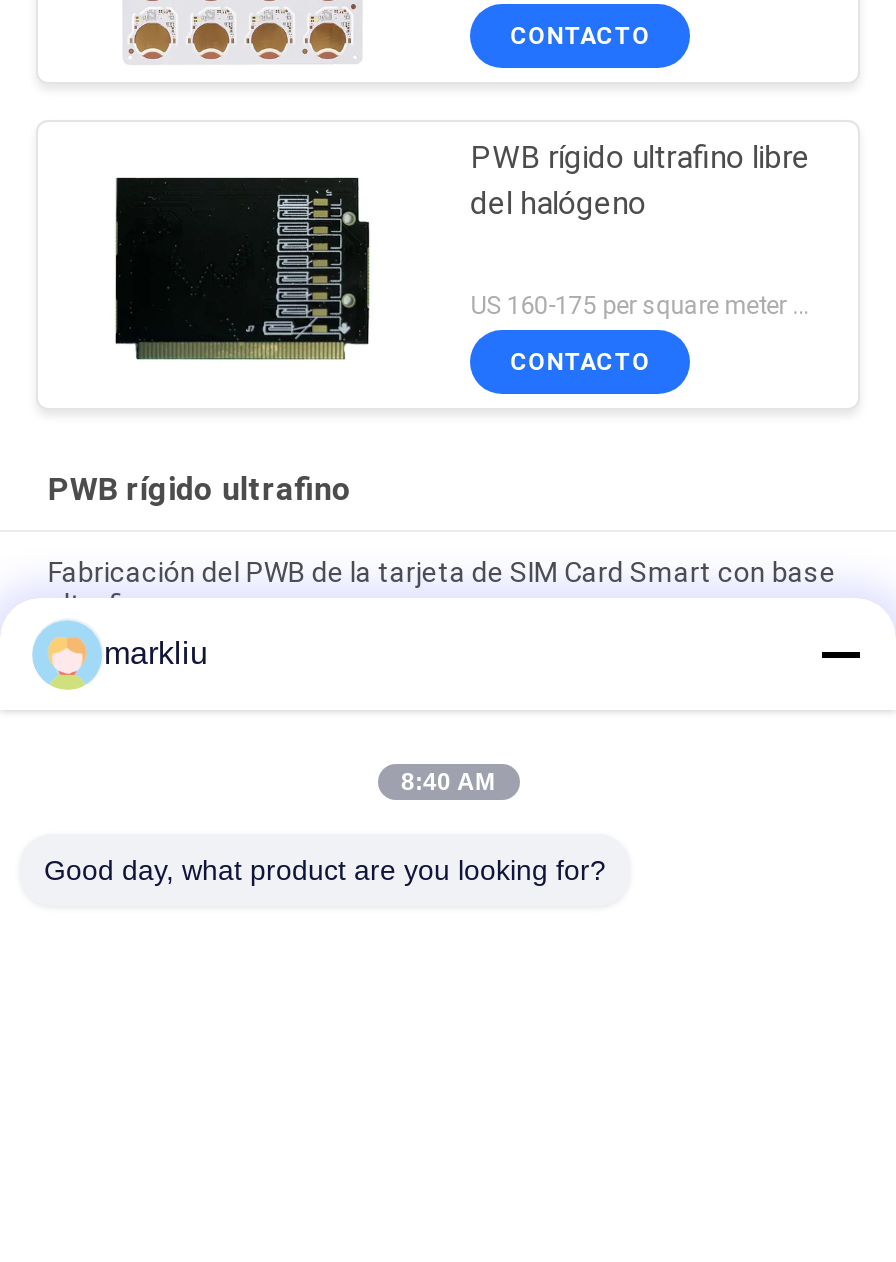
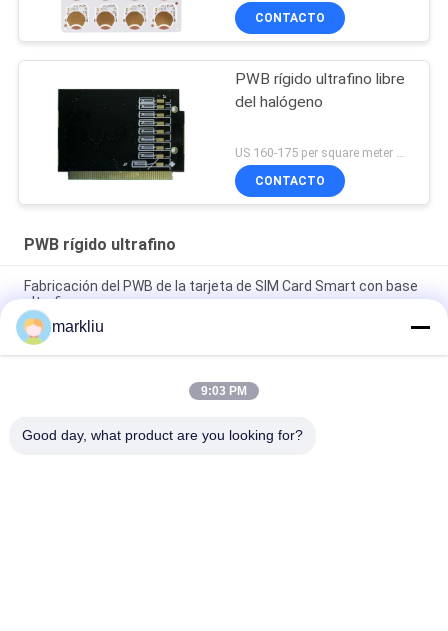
[401,768,495,796] 8:40 AM -> [201,384,247,398] 9:03 PM

